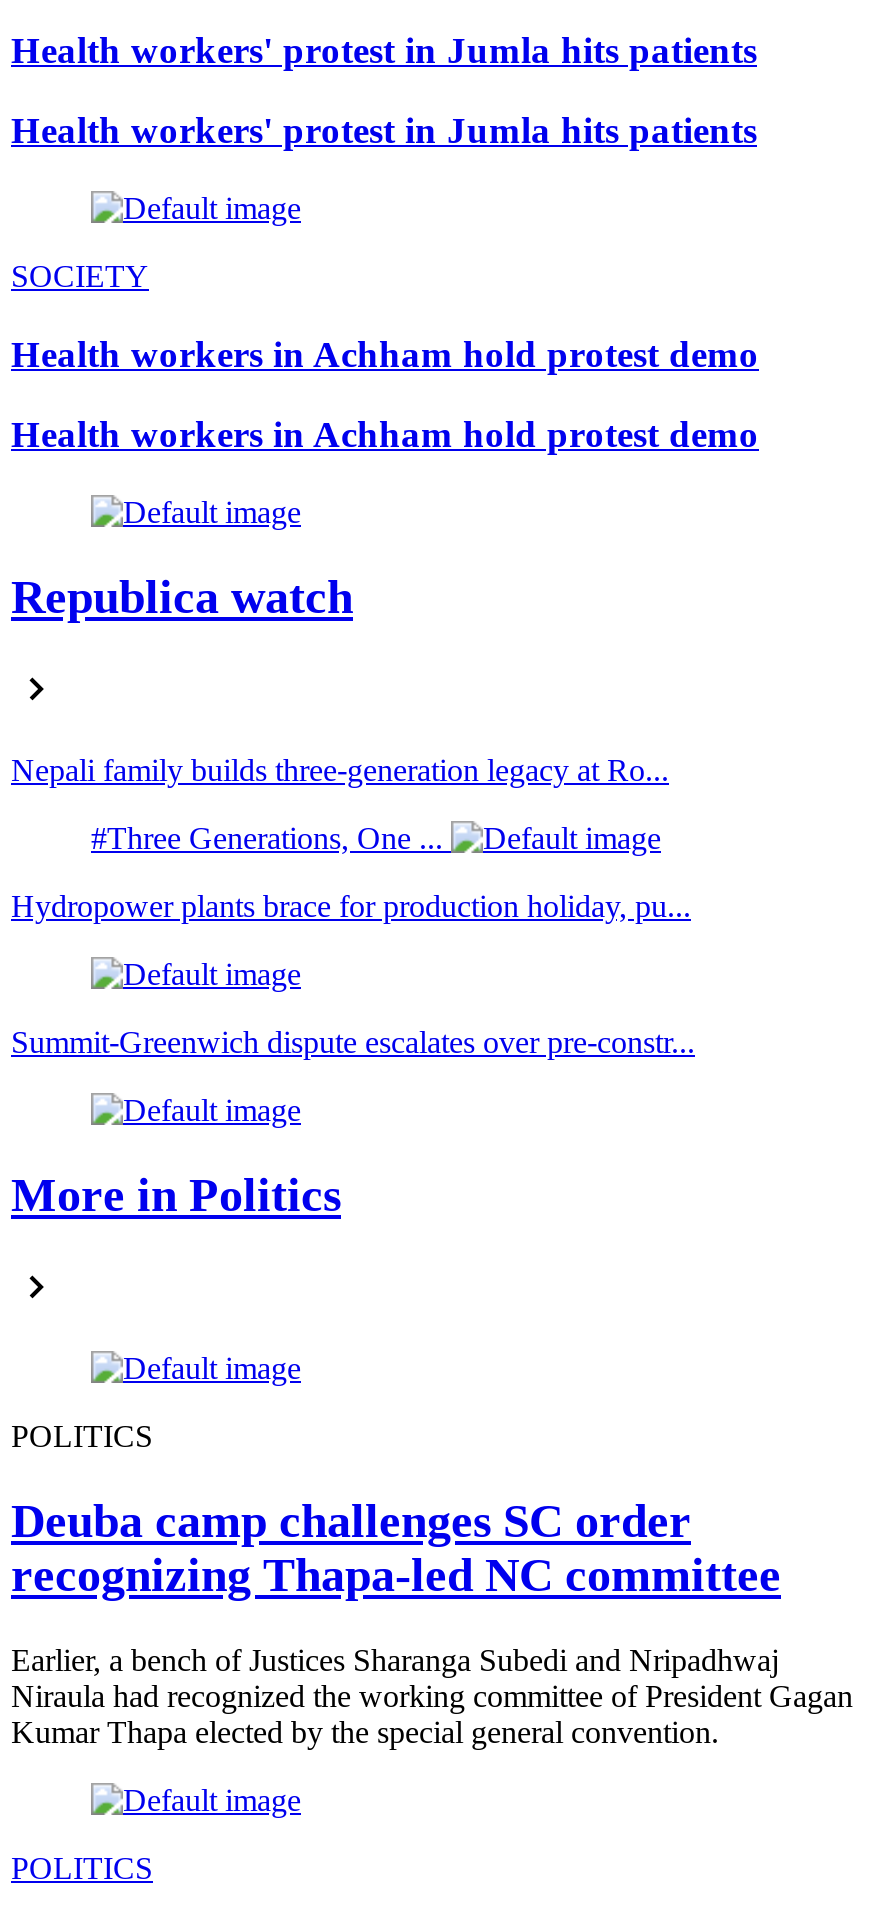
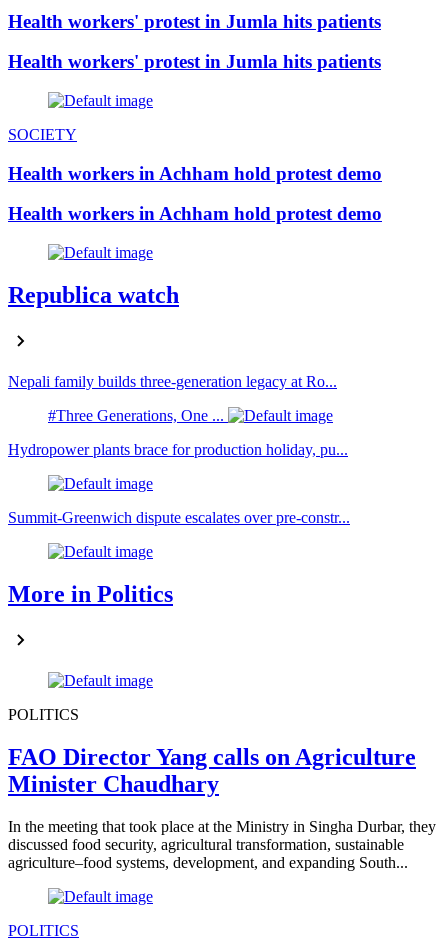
[11,1494,781,1600] Deuba camp challenges SC order | recognizing Thapa-led NC committee -> [8,744,416,797] FAO Director Yang calls on Agriculture | Minister Chaudhary
[11,1642,853,1748] Earlier, a bench of Justices Sharanga Subedi and Nripadhwaj | Niraula had recognized the working committee of President Gagan | Kumar Thapa elected by the special general convention. -> [8,817,436,870] In the meeting that took place at the Ministry in Singha Durbar, they | discussed food security, agricultural transformation, sustainable | agriculture–food systems, development, and expanding South...

